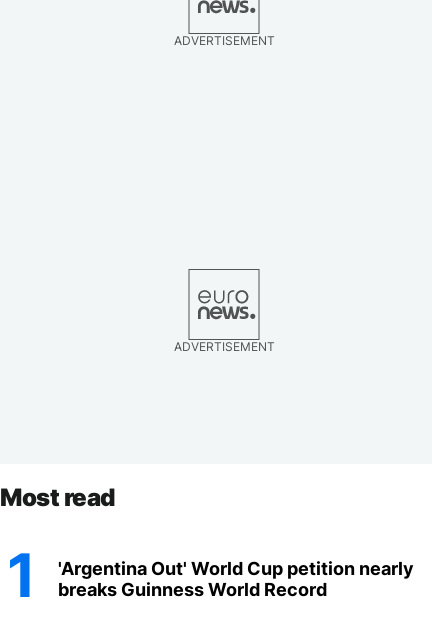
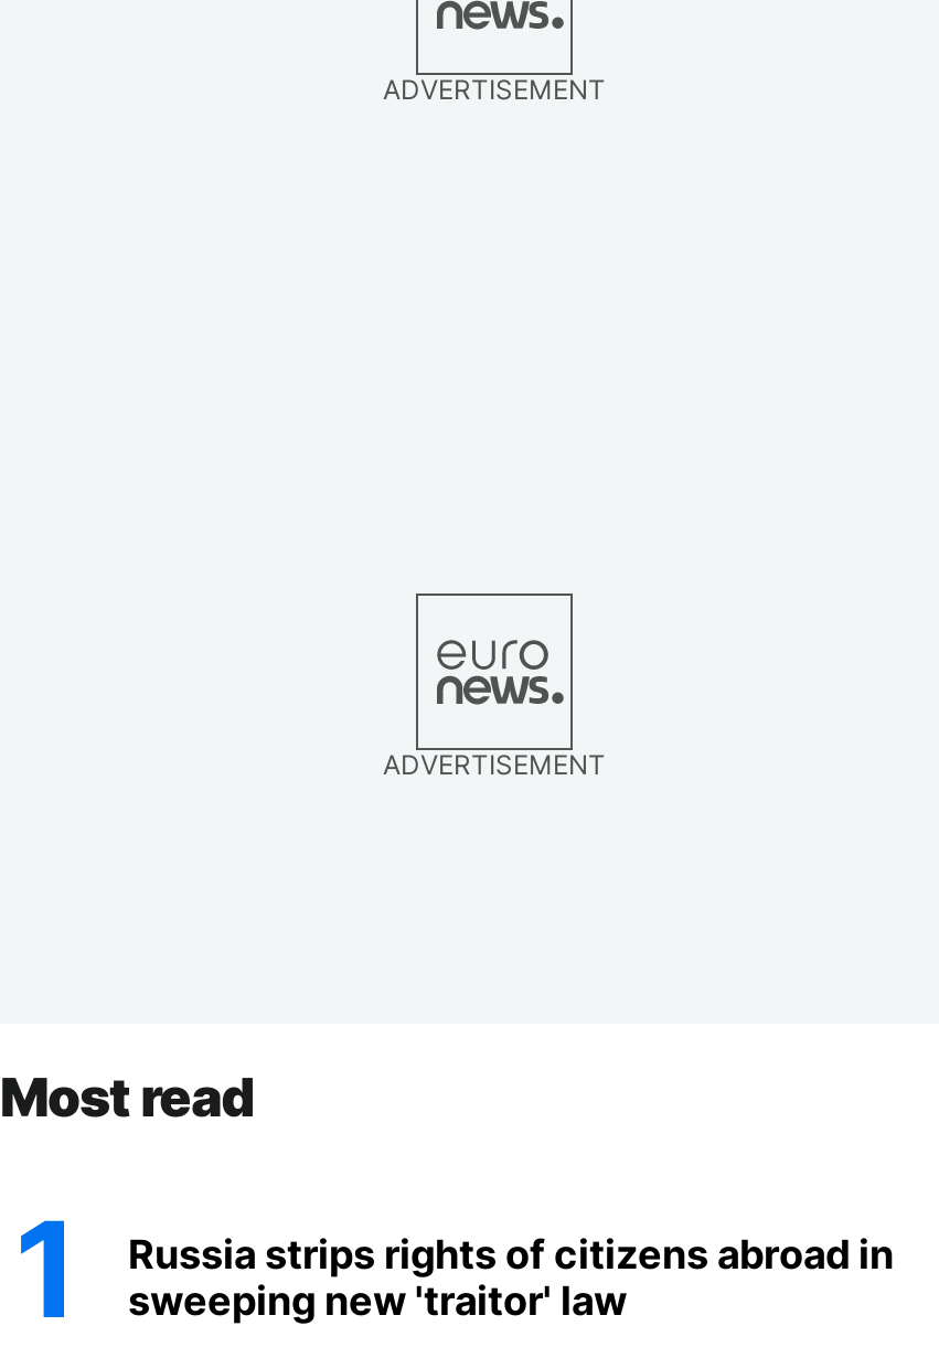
[58,558,414,600] 'Argentina Out' World Cup petition nearly | breaks Guinness World Record -> [128,1231,894,1324] Russia strips rights of citizens abroad in | sweeping new 'traitor' law

